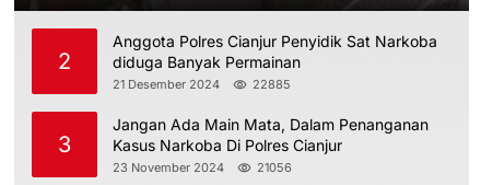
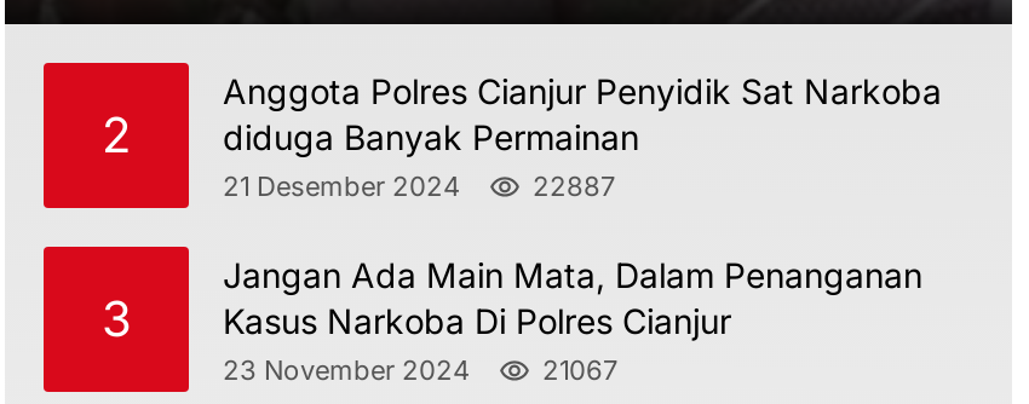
[253,77,291,92] 22885 -> [533,170,615,203] 22887
[257,160,292,175] 21056 -> [542,353,617,387] 21067

